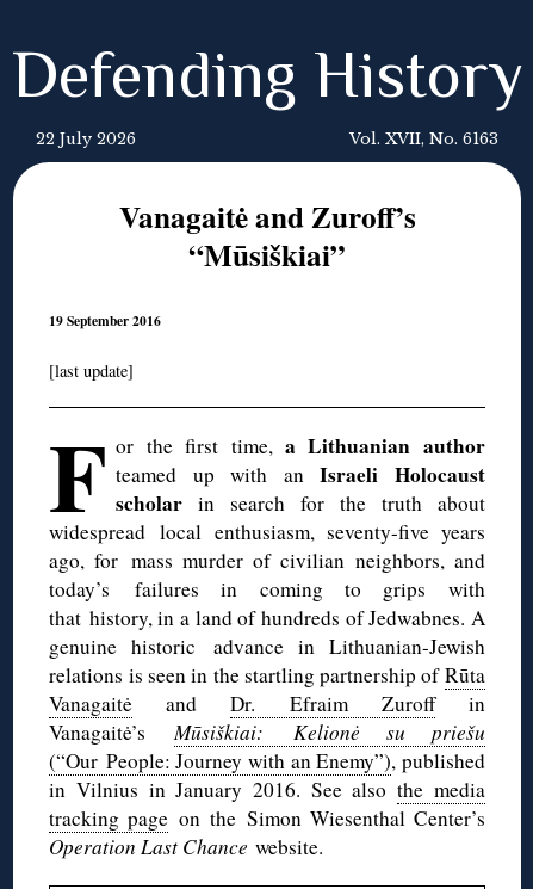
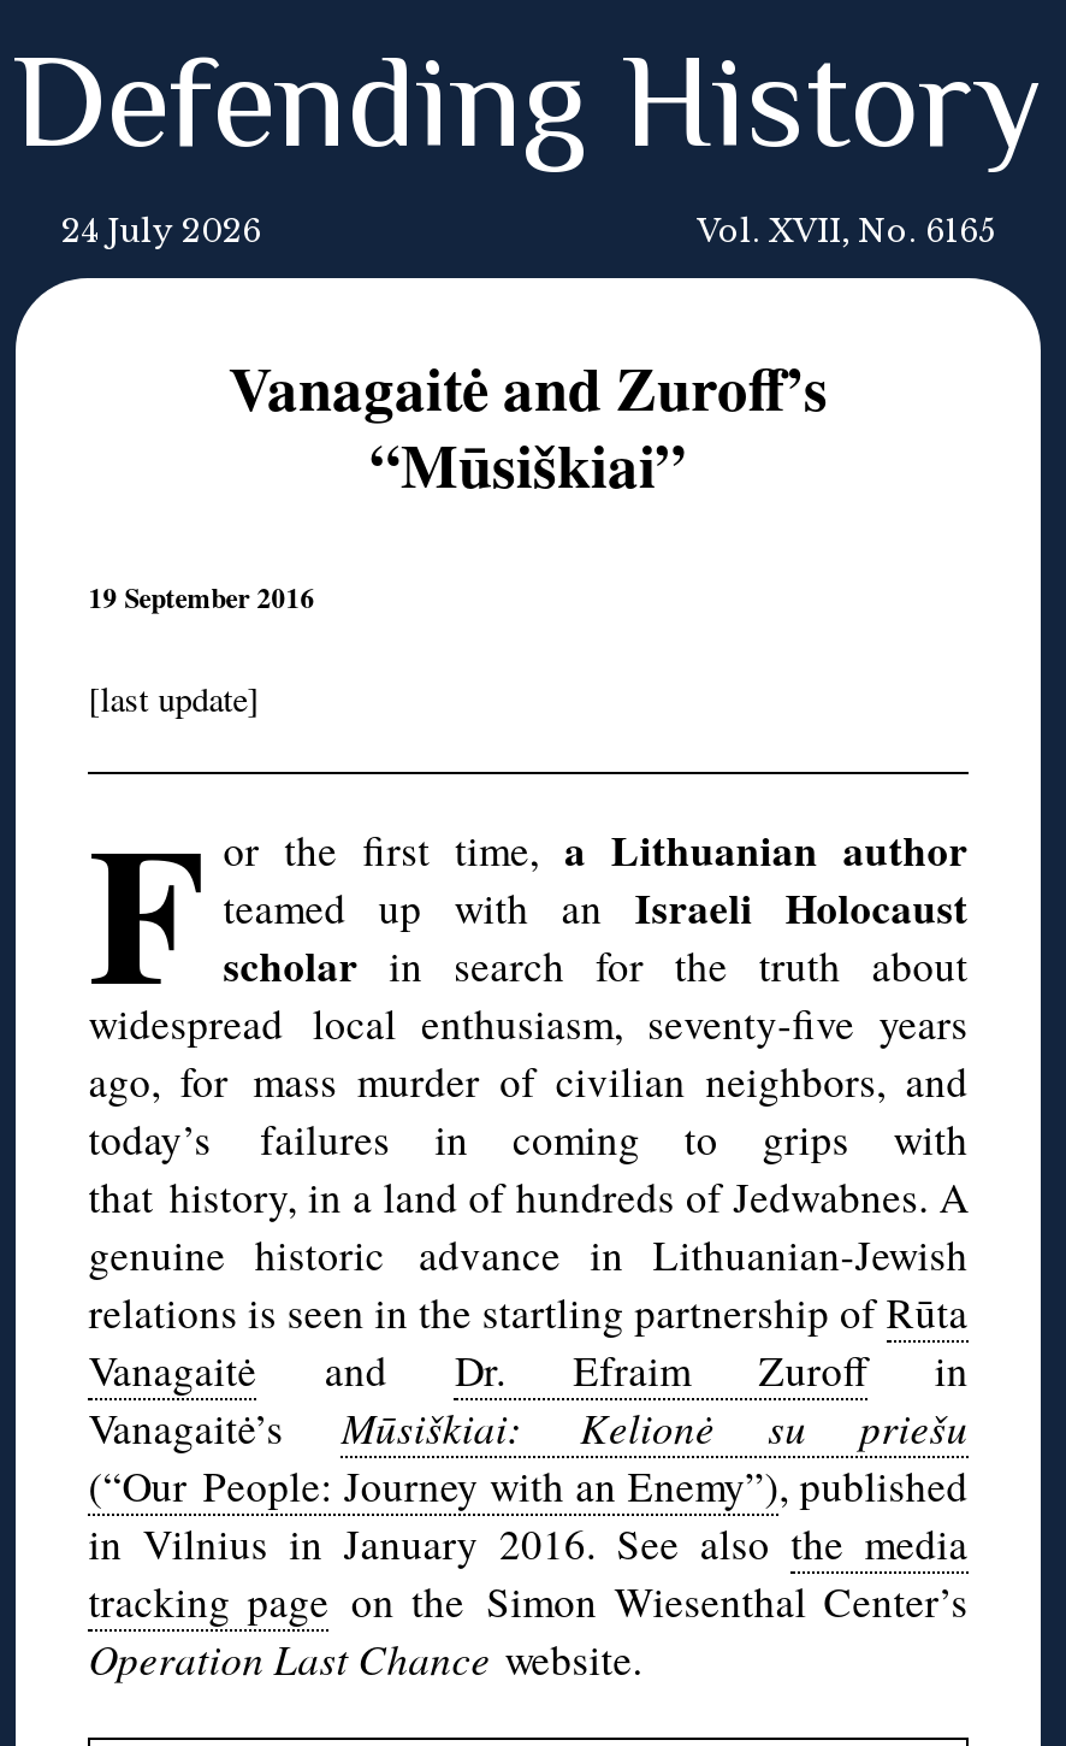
[36,130,136,148] 22 July 2026 -> [61,213,261,249] 24 July 2026
[349,130,498,148] Vol. XVII, No. 6163 -> [697,213,995,249] Vol. XVII, No. 6165

